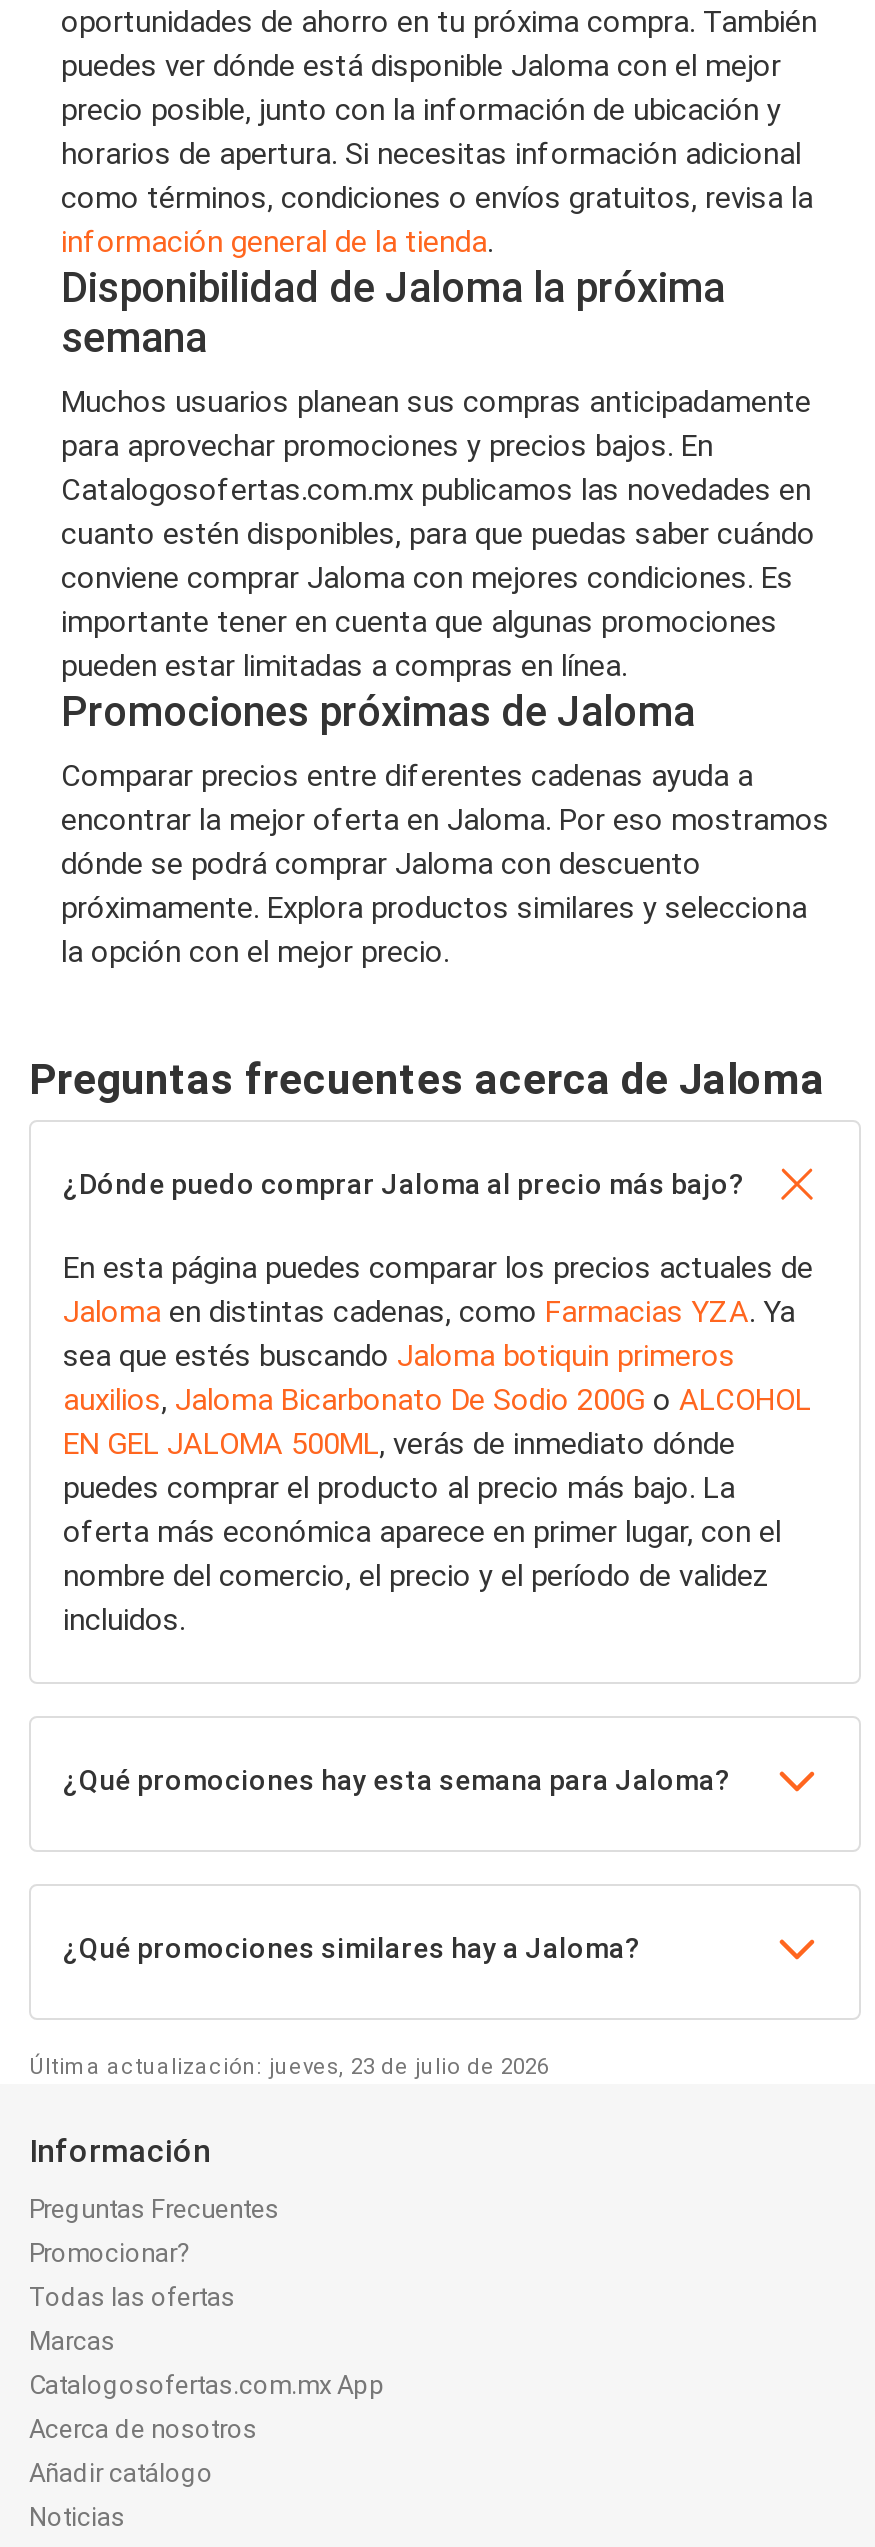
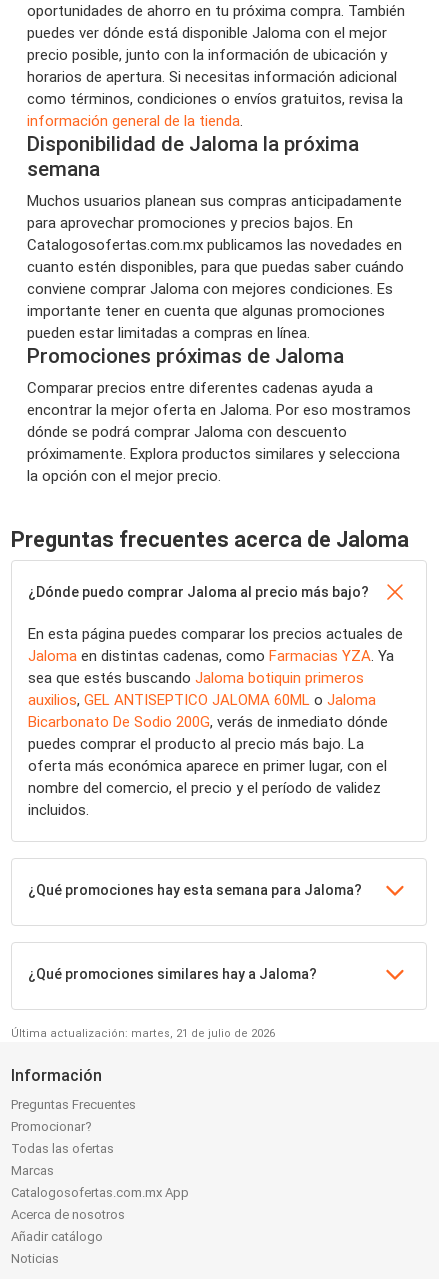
[63,1382,811,1462] auxilios, Jaloma Bicarbonato De Sodio 200G o ALCOHOL | EN GEL JALOMA 500ML, verás de inmediato dónde -> [28,691,388,731] auxilios, GEL ANTISEPTICO JALOMA 60ML o Jaloma | Bicarbonato De Sodio 200G, verás de inmediato dónde
[29,2054,549,2080] Última actualización: jueves, 23 de julio de 2026 -> [11,1027,275,1040] Última actualización: martes, 21 de julio de 2026

